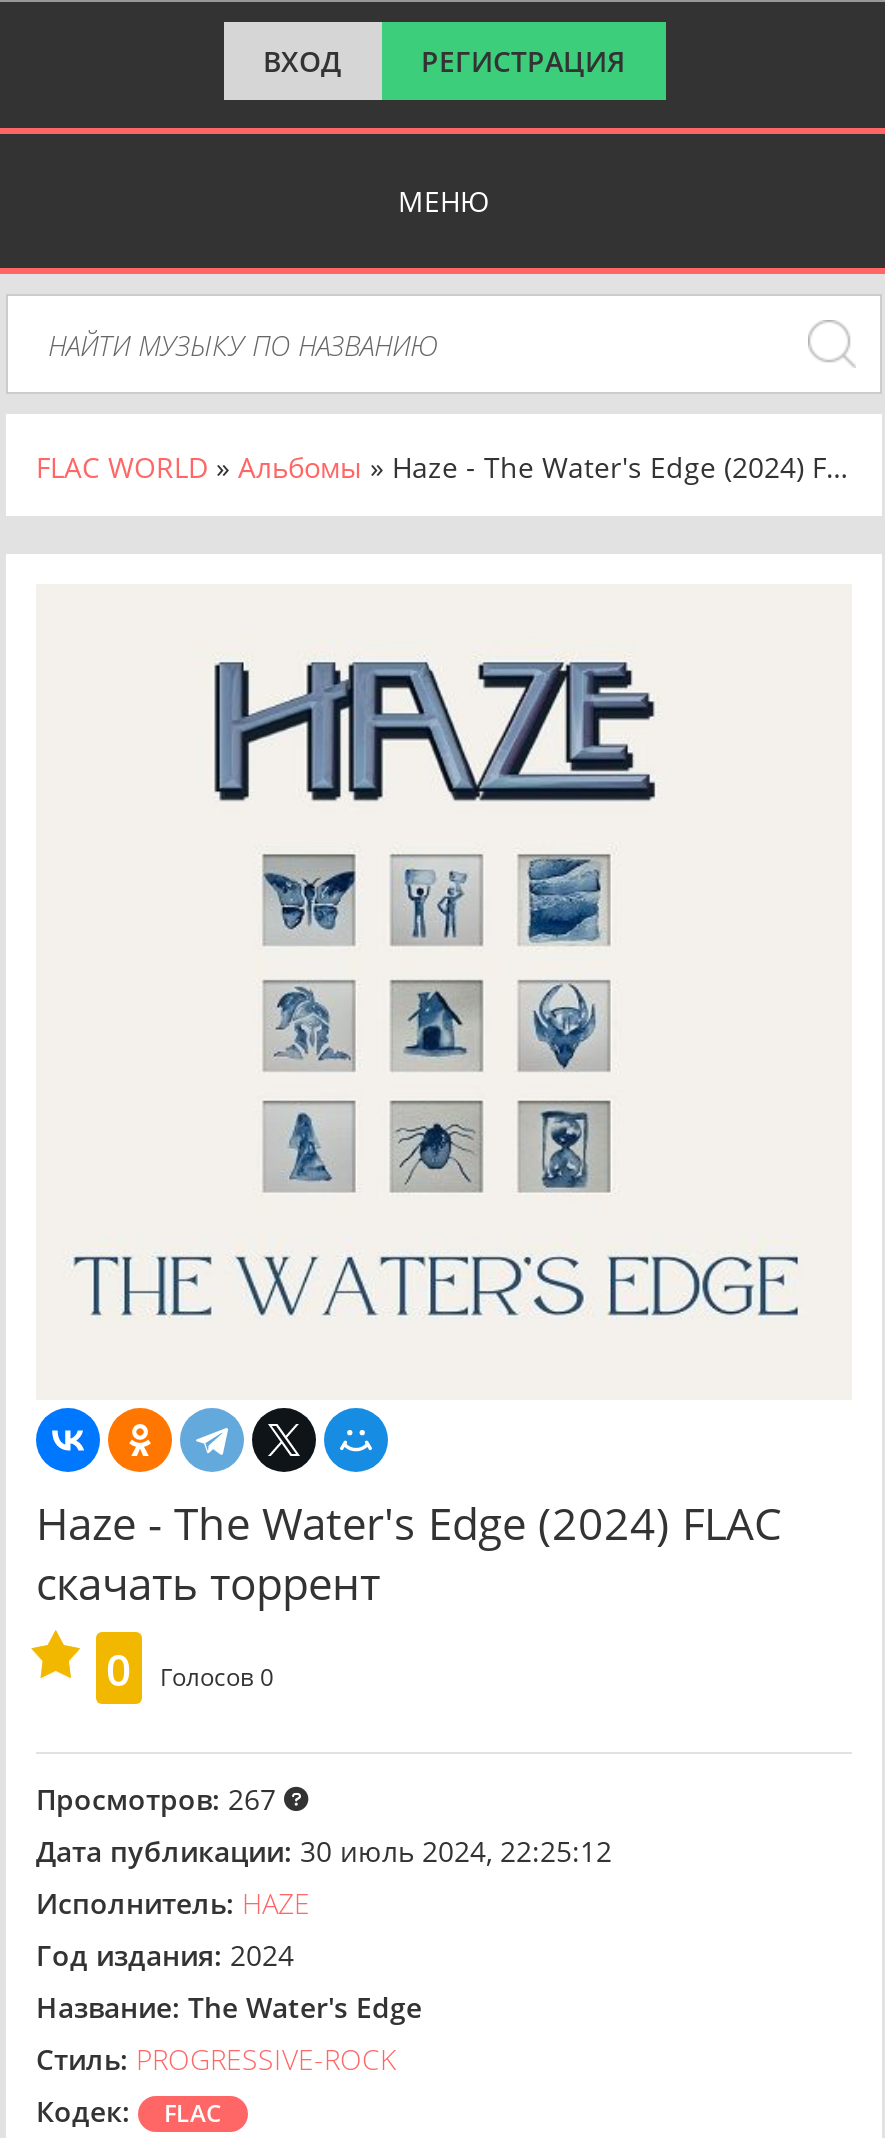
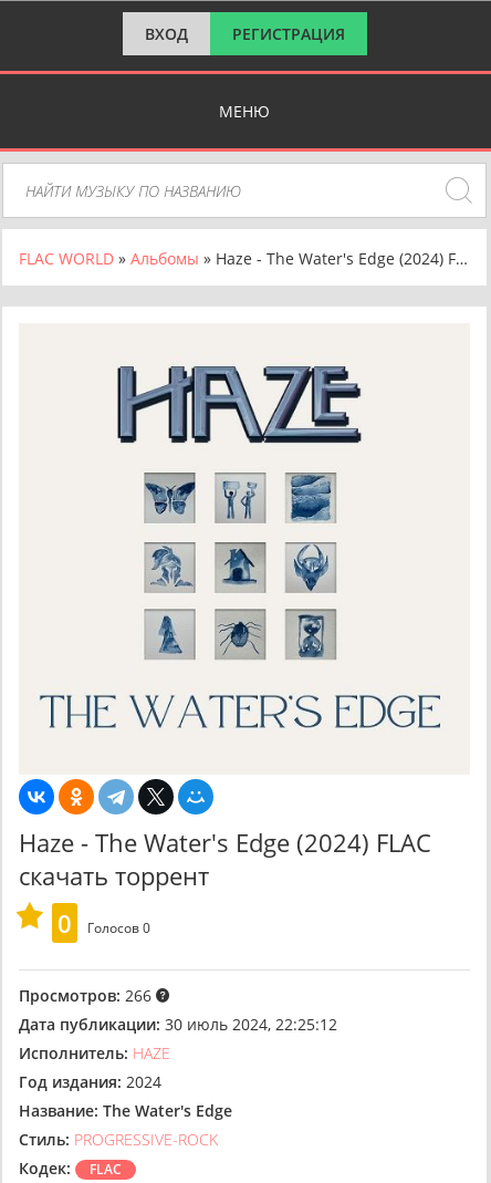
[36,1780,284,1818] Просмотров: 267 -> [19,985,156,1006] Просмотров: 266

